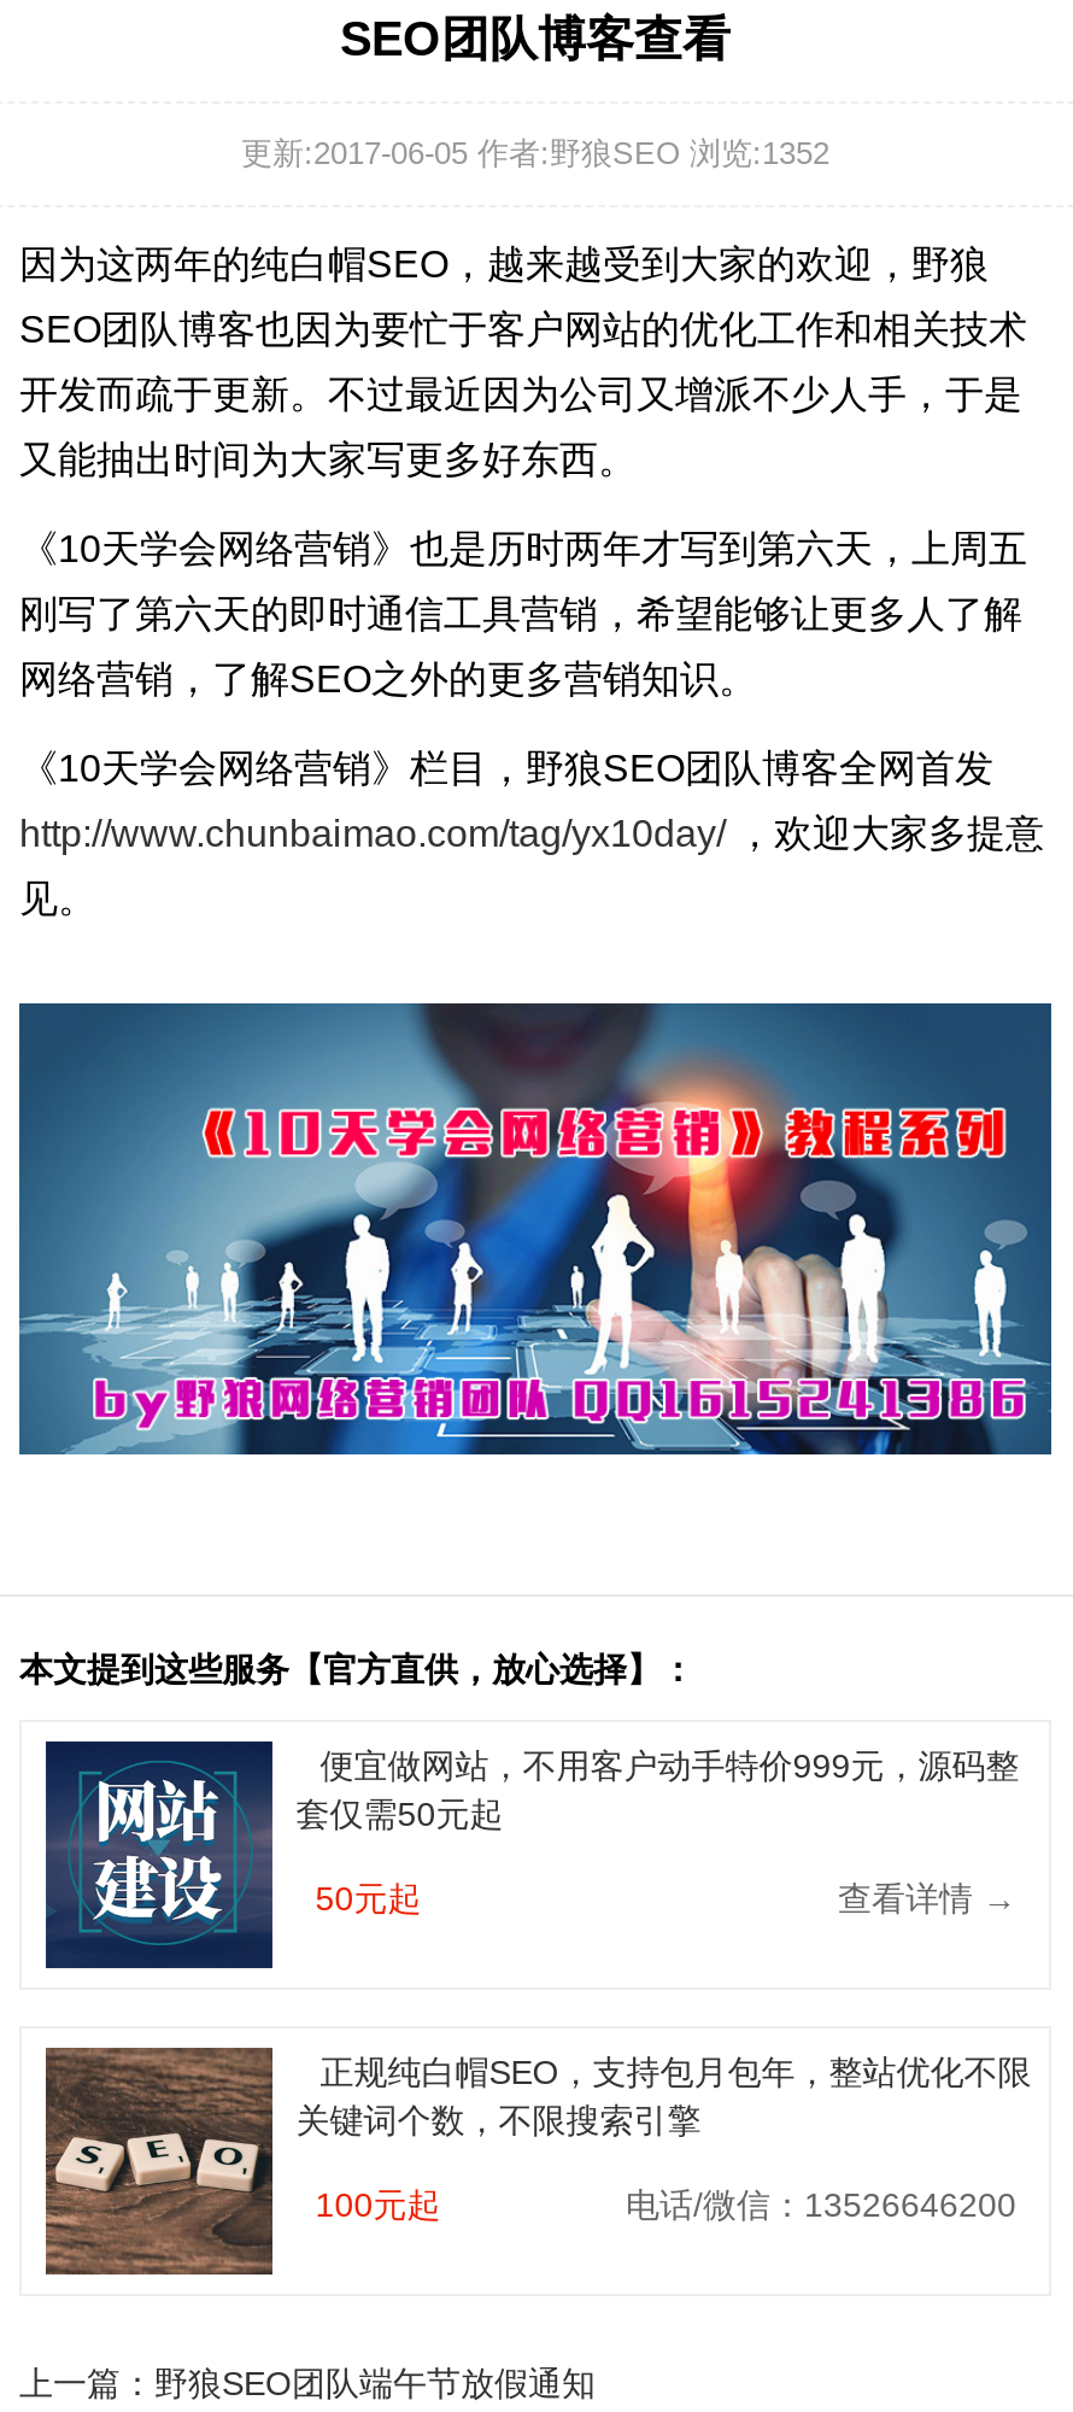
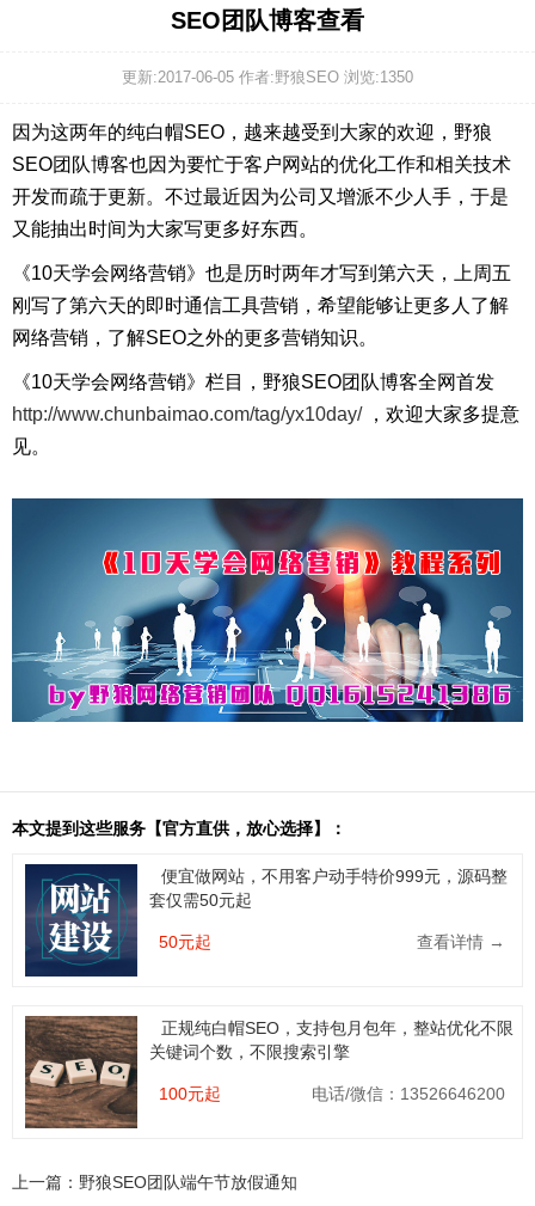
[241,135,829,171] 更新:2017-06-05 作者:野狼SEO 浏览:1352 -> [122,68,413,86] 更新:2017-06-05 作者:野狼SEO 浏览:1350

